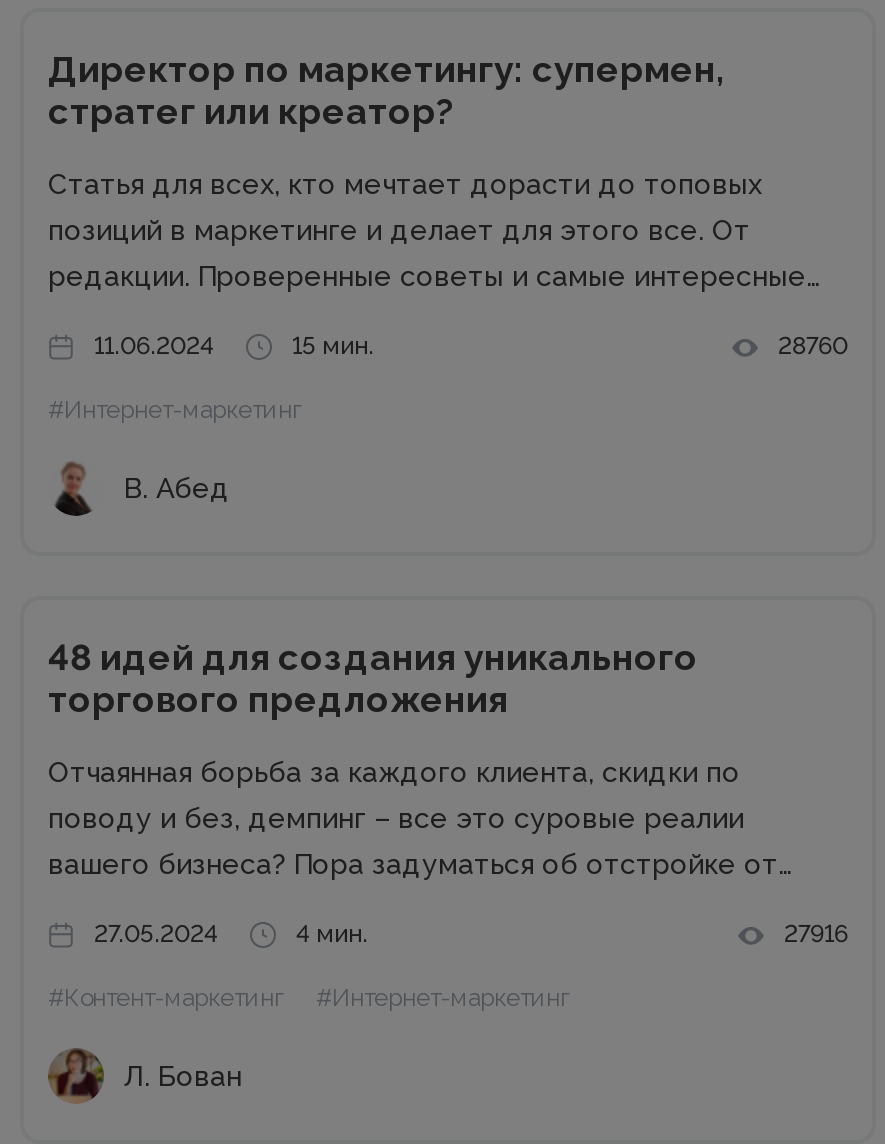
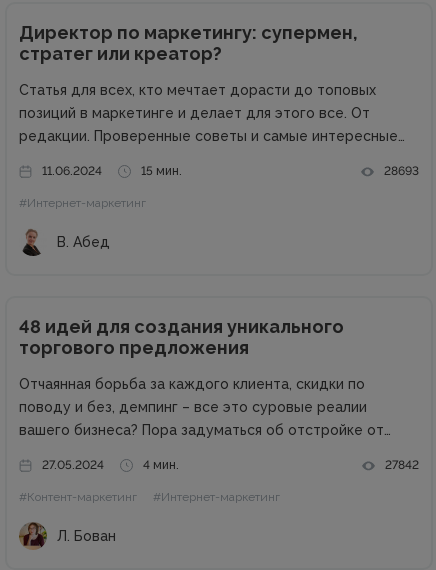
[778,332,848,360] 28760 -> [384,164,419,178] 28693
[784,920,848,948] 27916 -> [385,458,419,472] 27842

